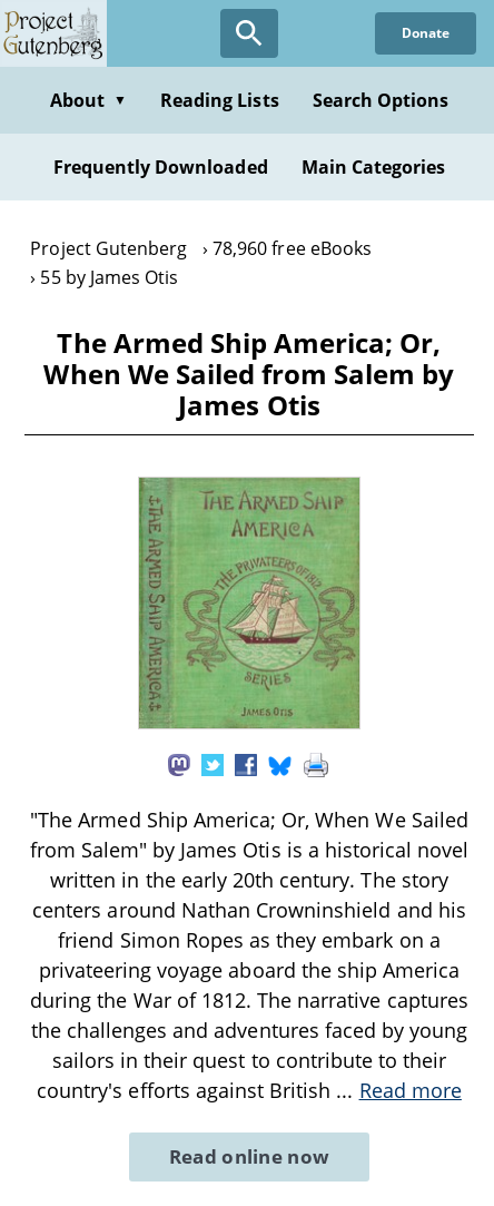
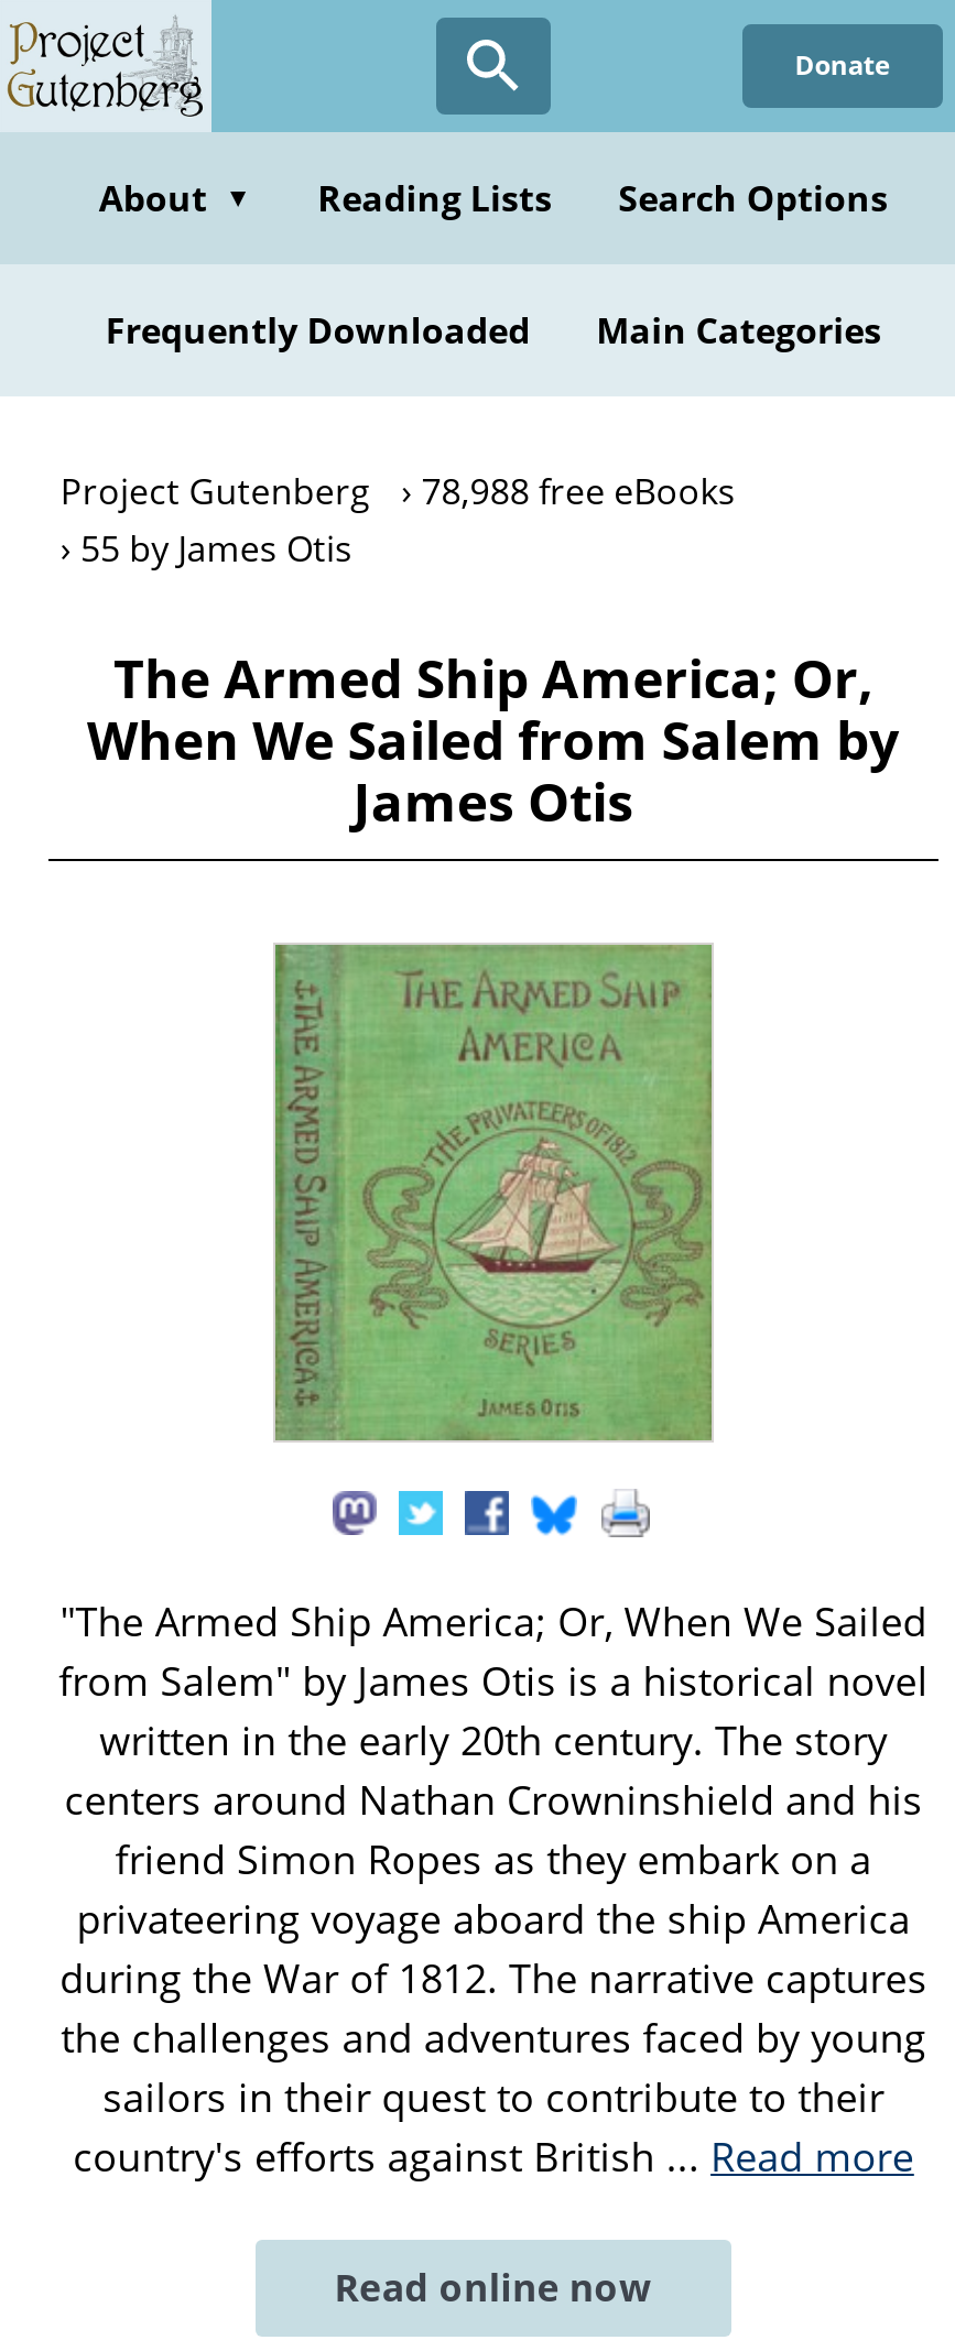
[30,236,372,261] Project Gutenberg 78,960 free eBooks -> [60,467,736,515] Project Gutenberg 78,988 free eBooks

